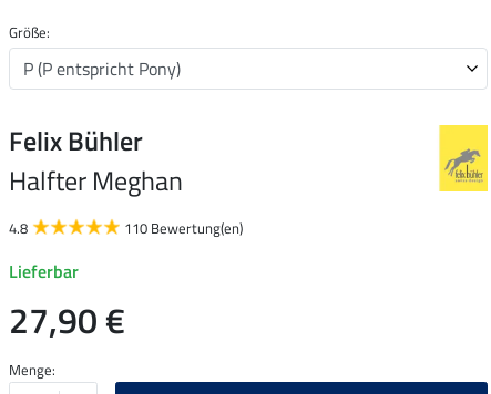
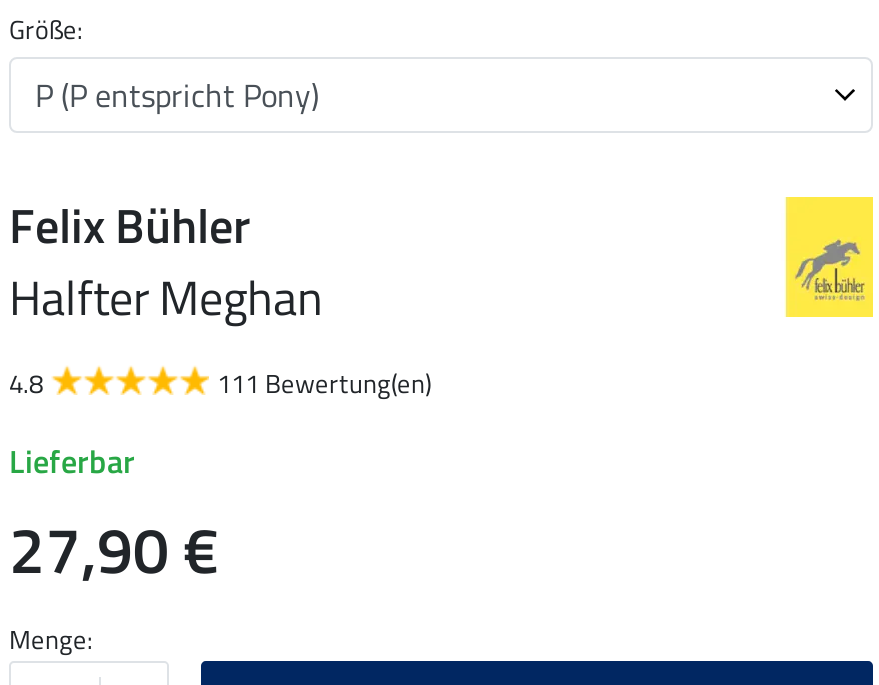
[124,217,243,239] 110 Bewertung(en) -> [217,363,431,403] 111 Bewertung(en)

